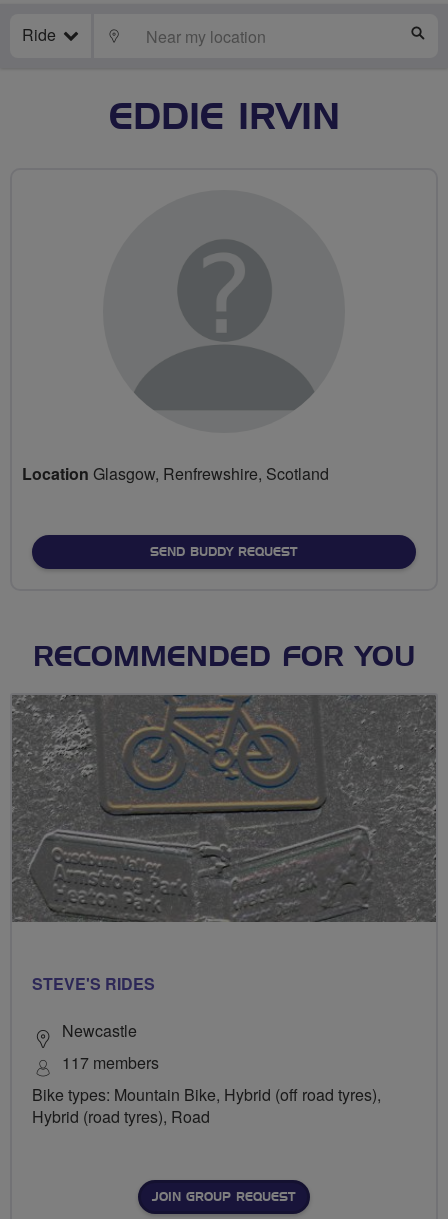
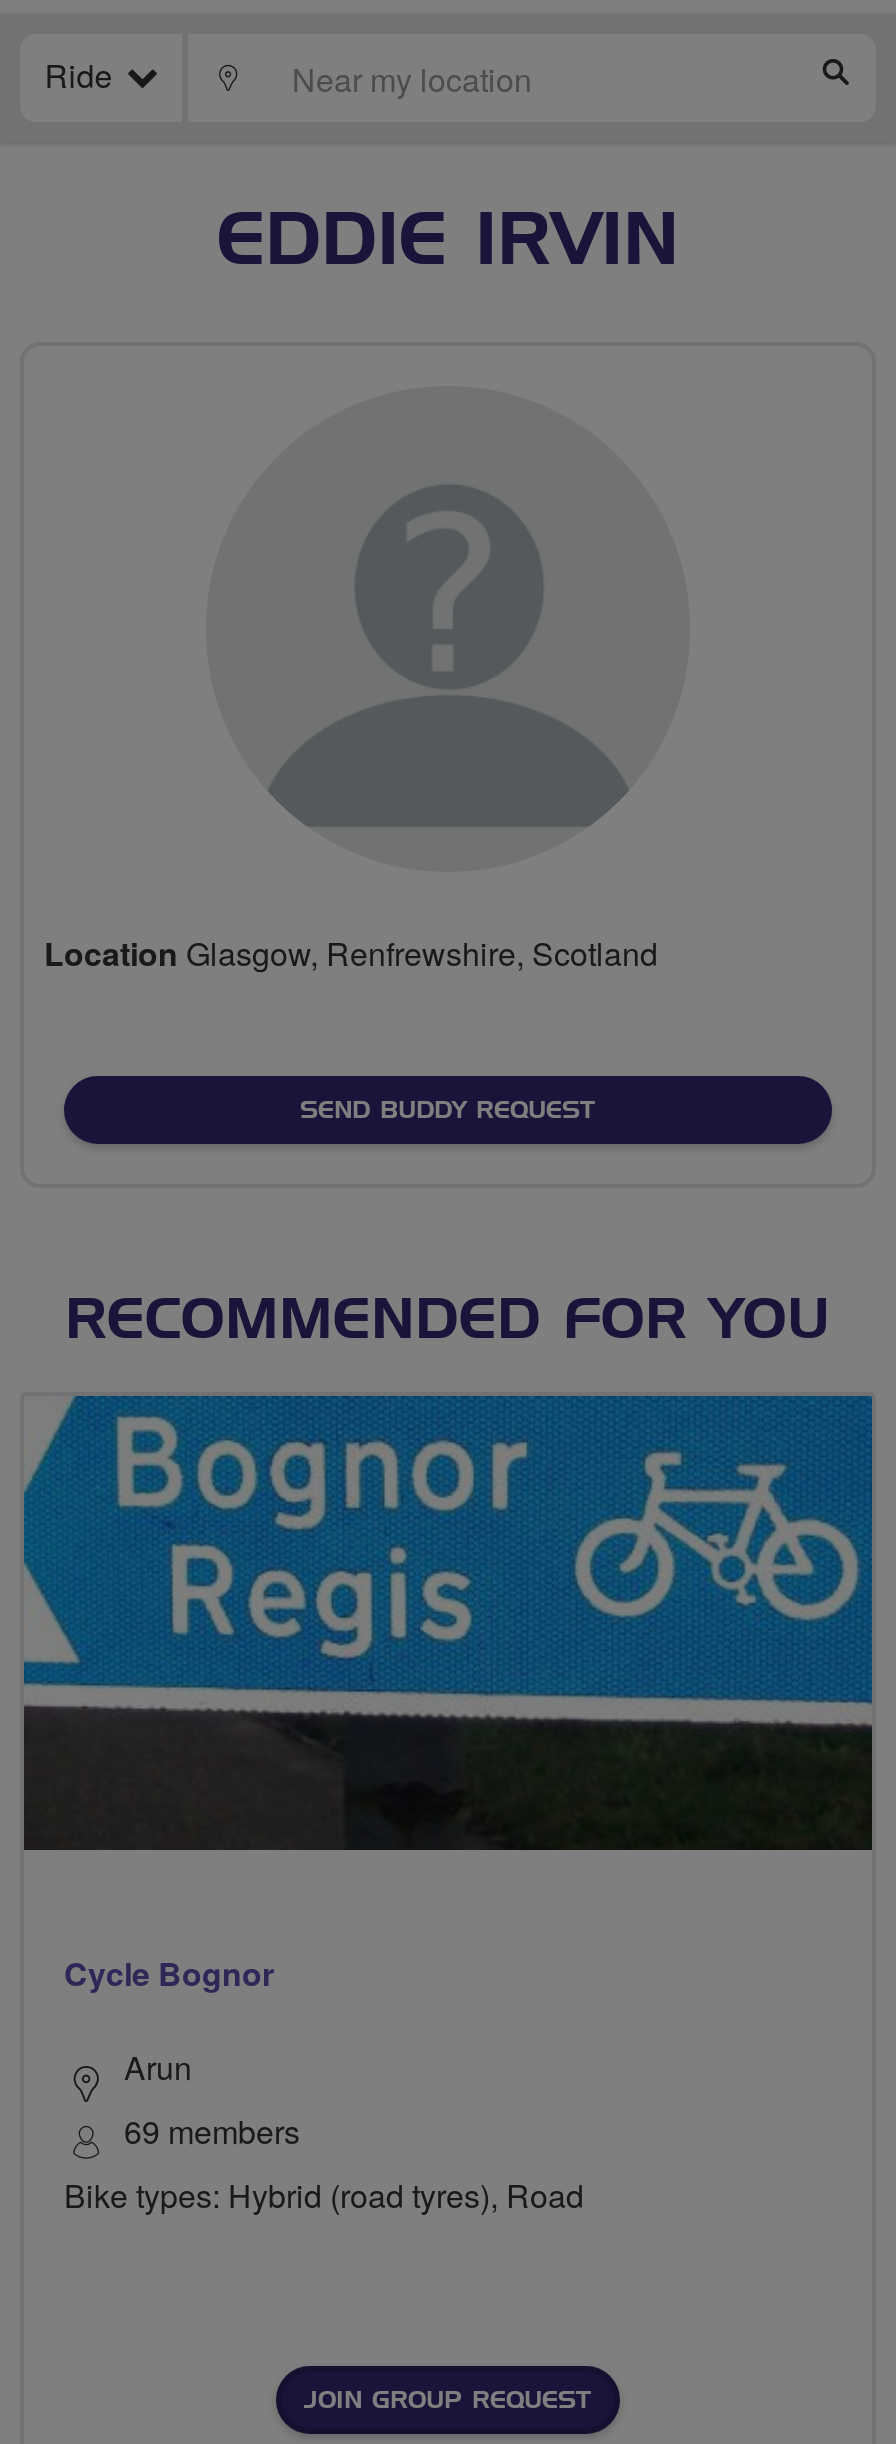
[11,694,437,923] [image] -> [22,1394,874,1852] [image]
[32,972,155,995] STEVE'S RIDES -> [64,1950,274,1996] Cycle Bognor
[32,1019,381,1128] Newcastle | 117 members | Bike types: Mountain Bike, Hybrid (off road tyres), | Hybrid (road tyres), Road -> [64,2044,584,2218] Arun | 69 members | Bike types: Hybrid (road tyres), Road

